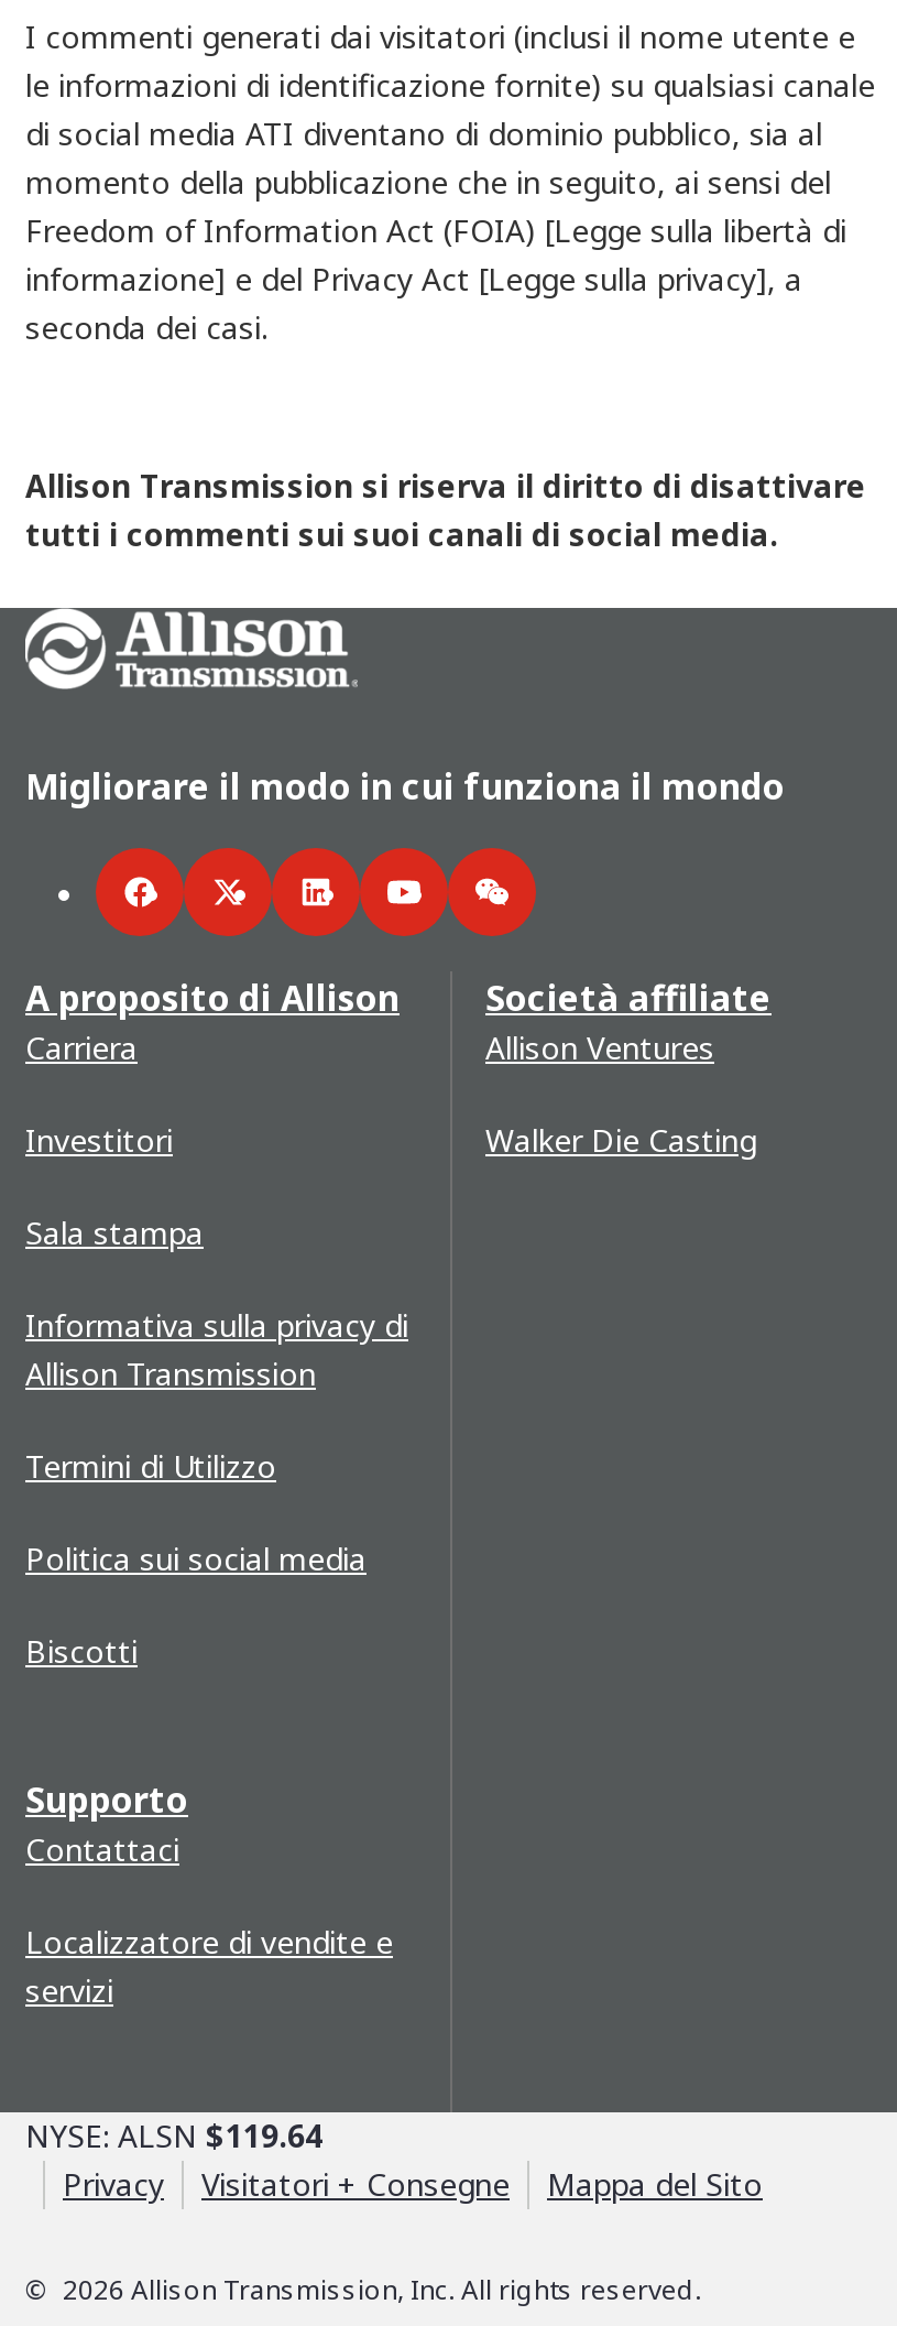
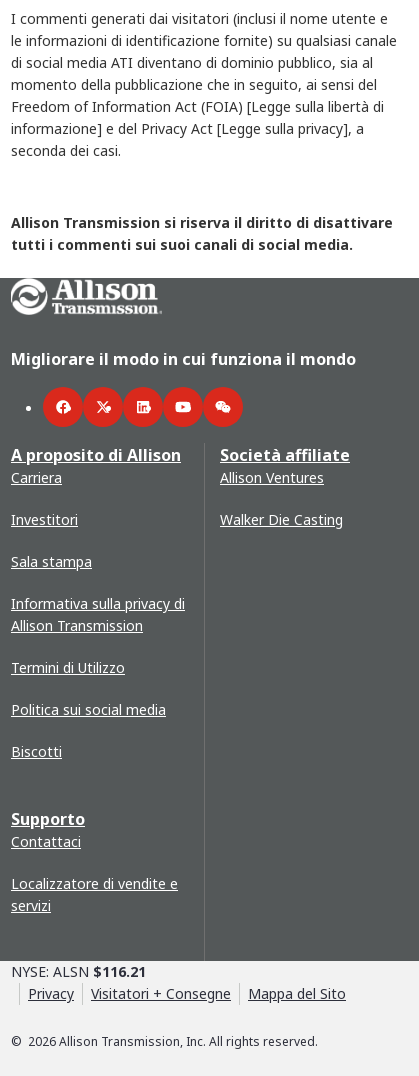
[25,2115,322,2157] NYSE: ALSN $119.64 -> [11,962,146,981] NYSE: ALSN $116.21

